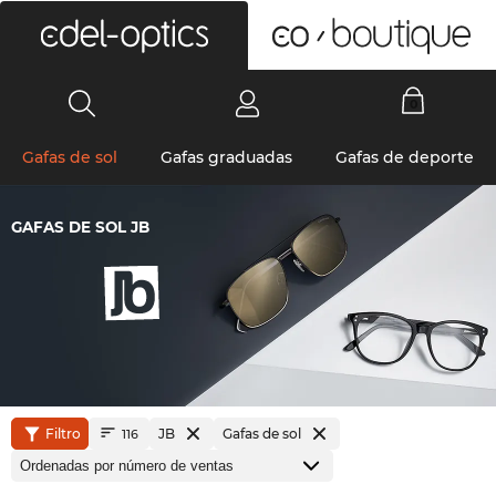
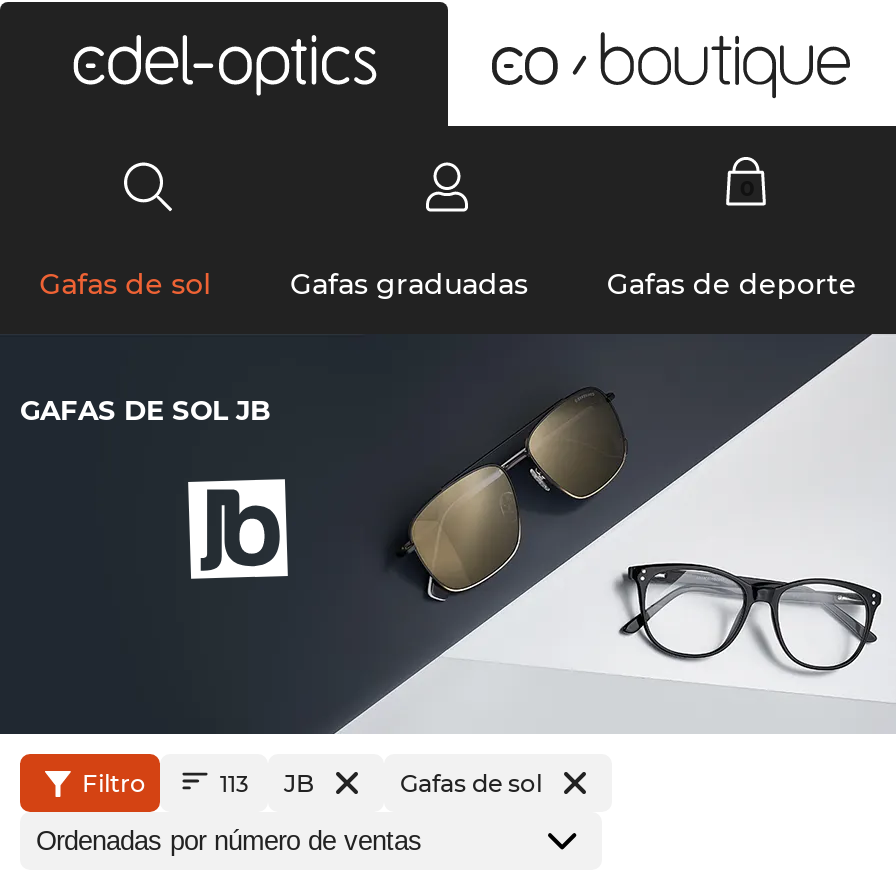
[122,425,175,442] 116 JB -> [220,768,314,798] 113 JB

